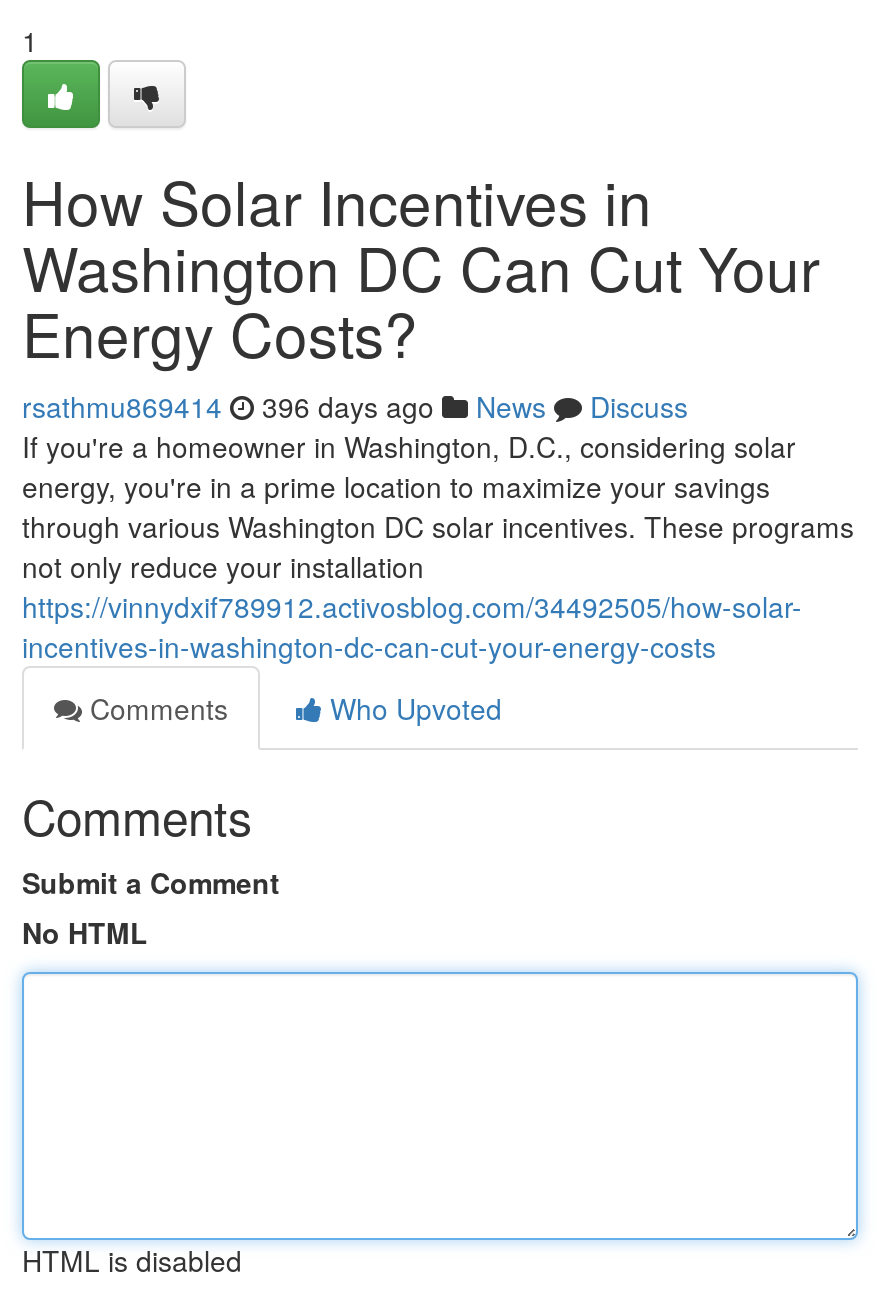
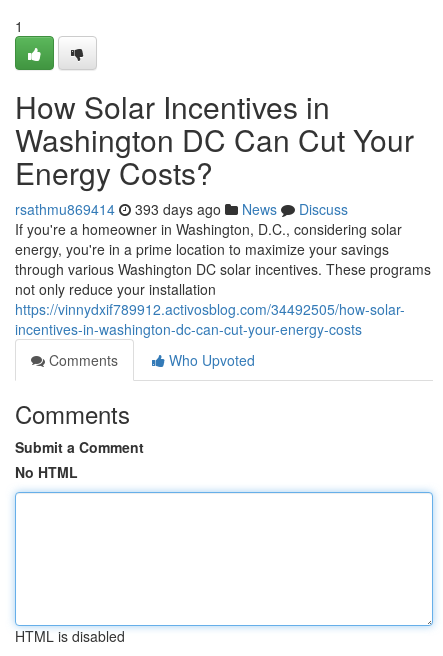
[22,386,688,426] rsathmu869414 396 days ago News Discuss -> [15,199,348,219] rsathmu869414 393 days ago News Discuss

